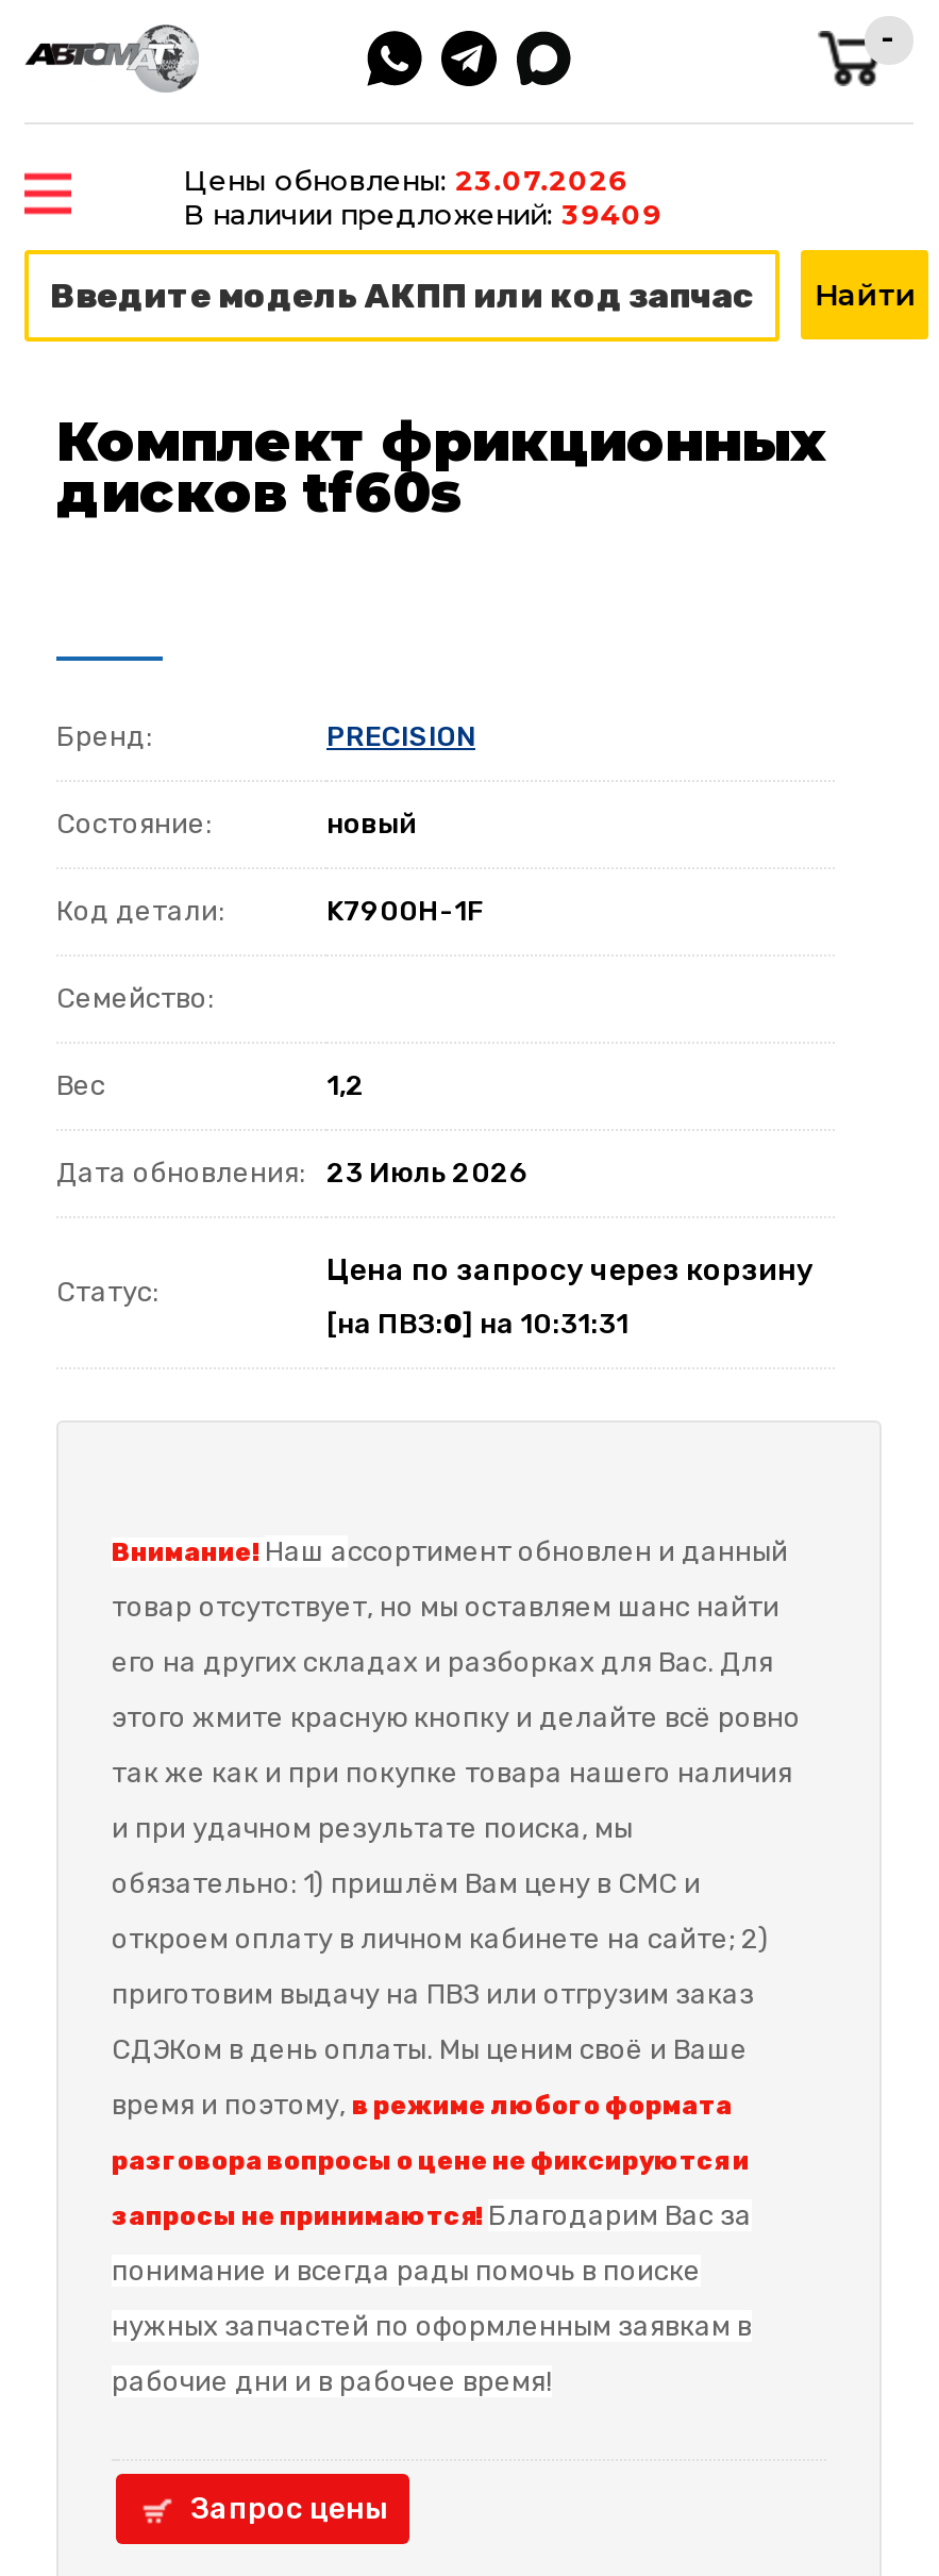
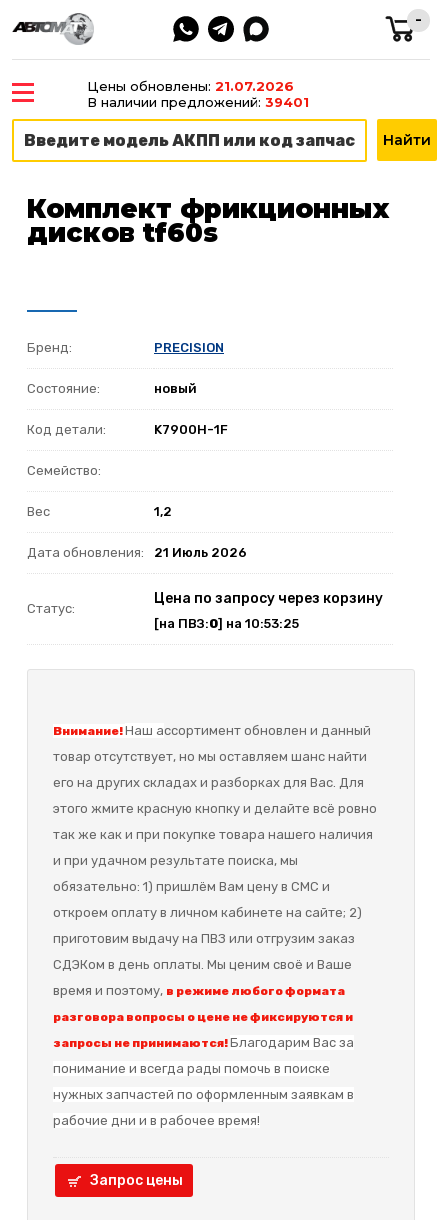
[183,163,630,197] Цены обновлены: 23.07.2026 -> [87,78,294,94] Цены обновлены: 21.07.2026
[183,197,662,231] В наличии предложений: 39409 -> [87,94,309,110] В наличии предложений: 39401
[56,1156,529,1188] Дата обновления: 23 Июль 2026 -> [27,545,247,560] Дата обновления: 21 Июль 2026
[326,1307,628,1339] [на ПВЗ:0] на 10:31:31 -> [154,616,299,631] [на ПВЗ:0] на 10:53:25

